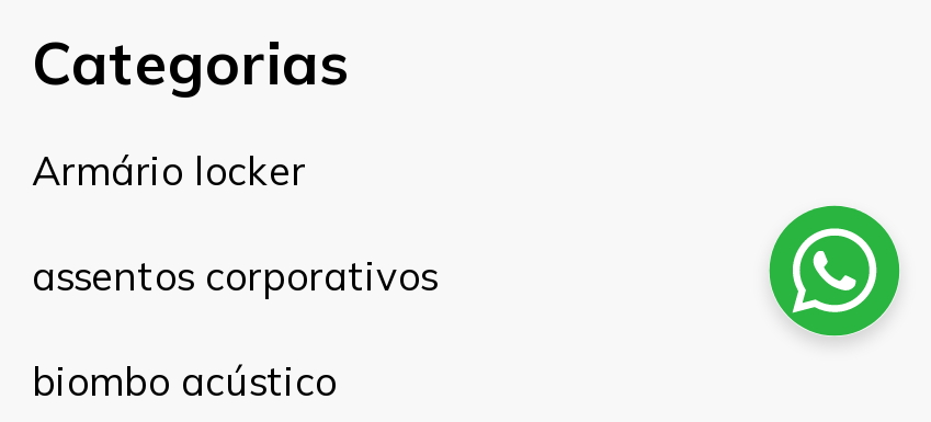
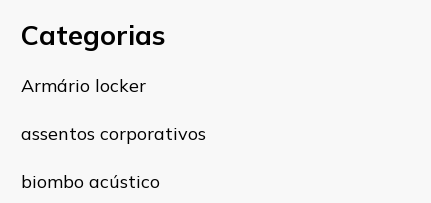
[767,203,902,341] [image] -> none

